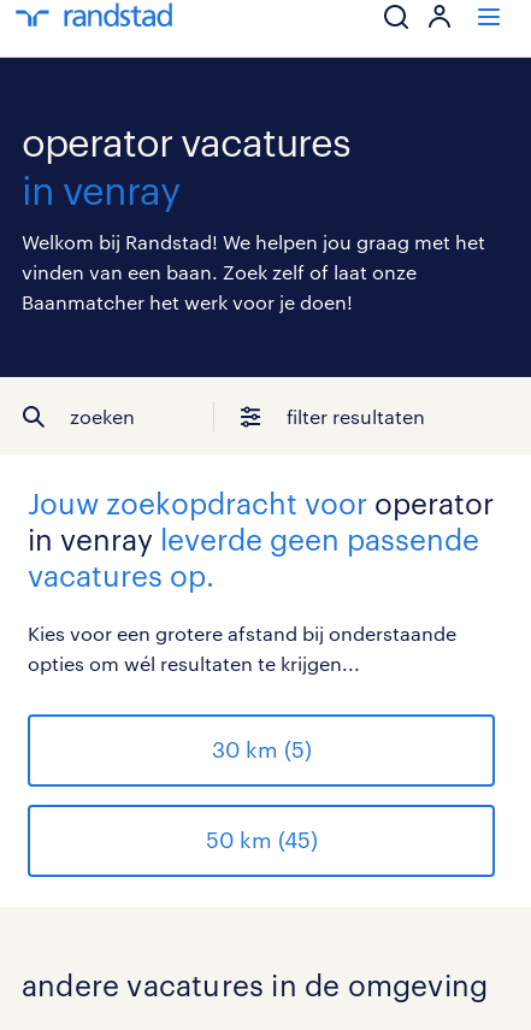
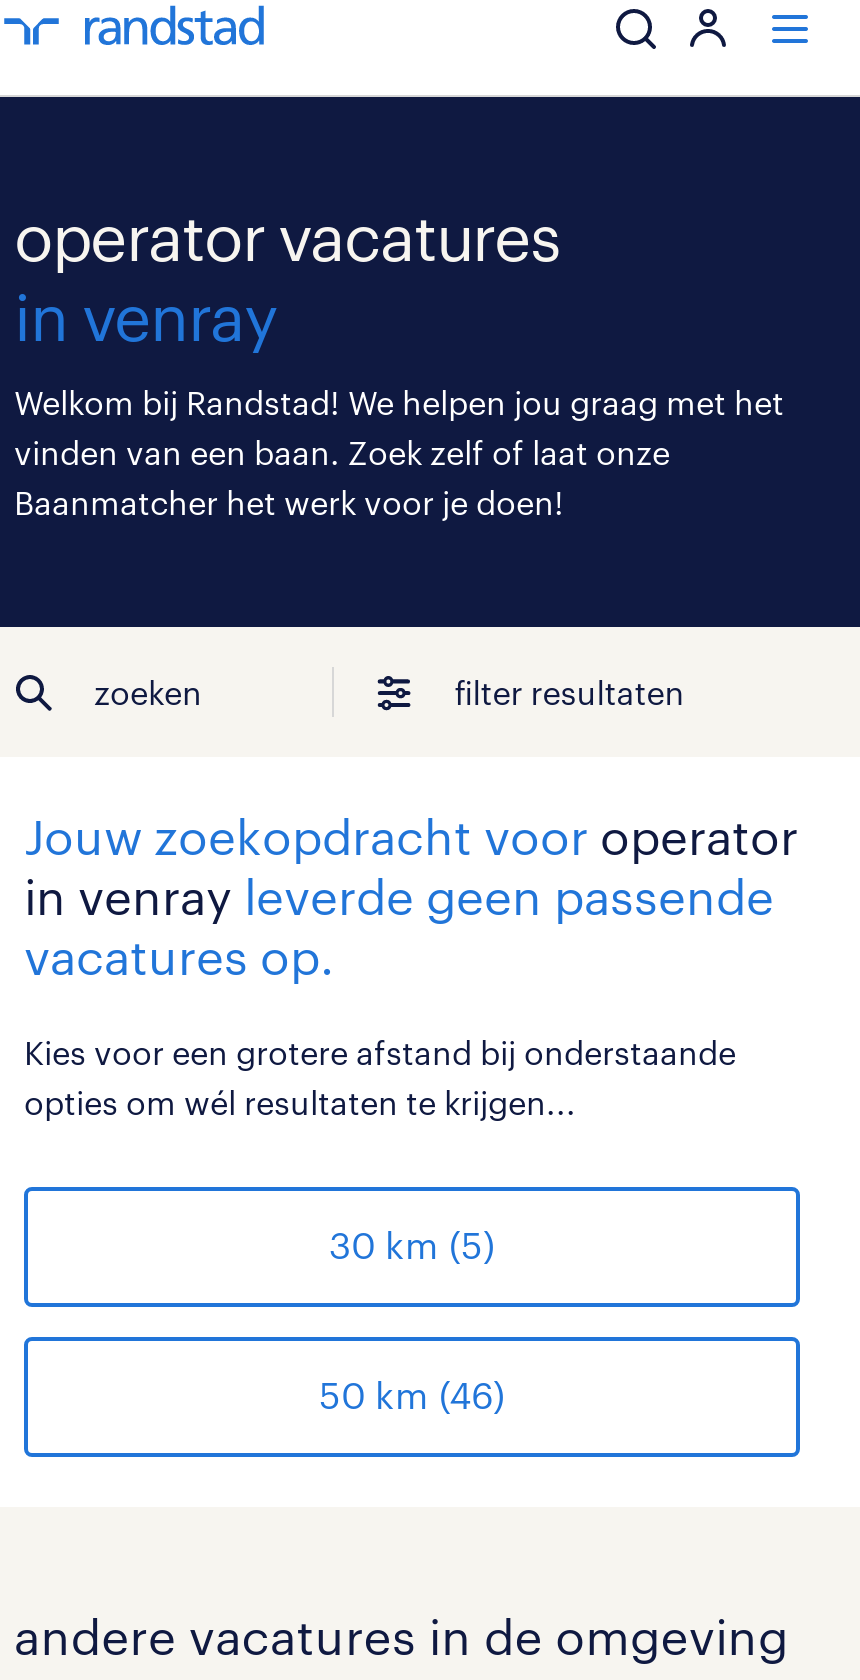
[205,826,317,853] 50 km (45) -> [319,1373,505,1417] 50 km (46)

